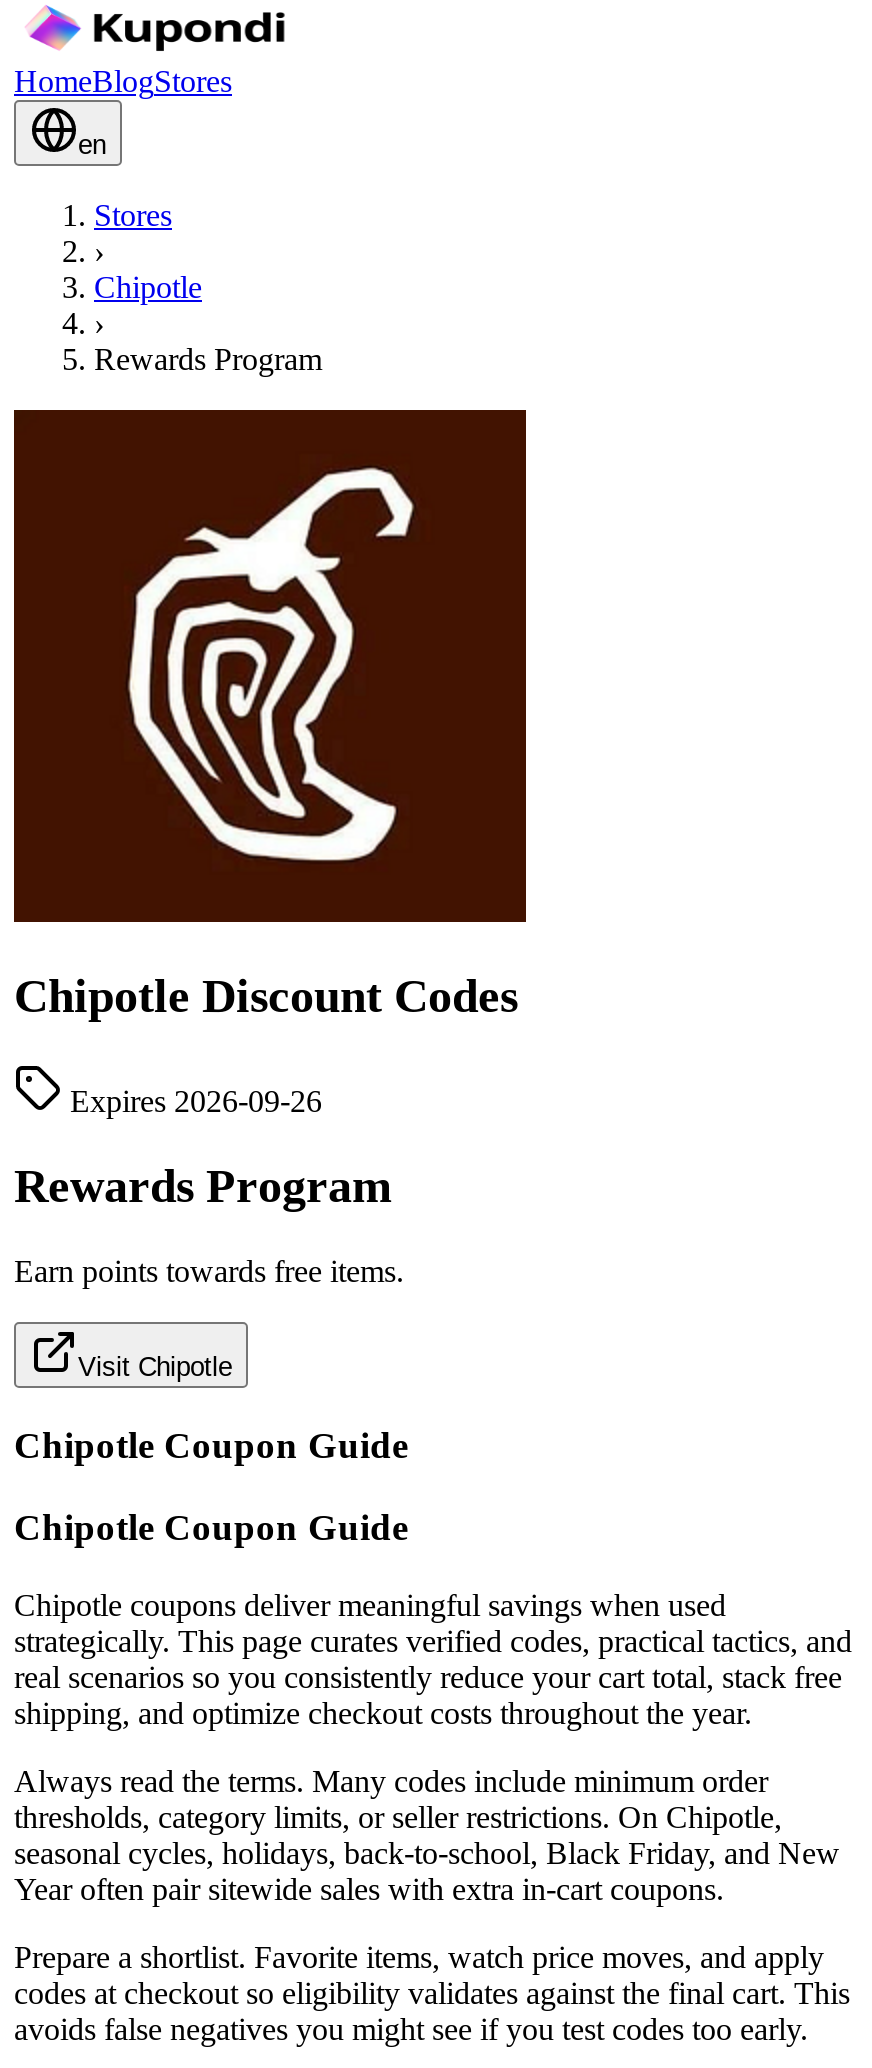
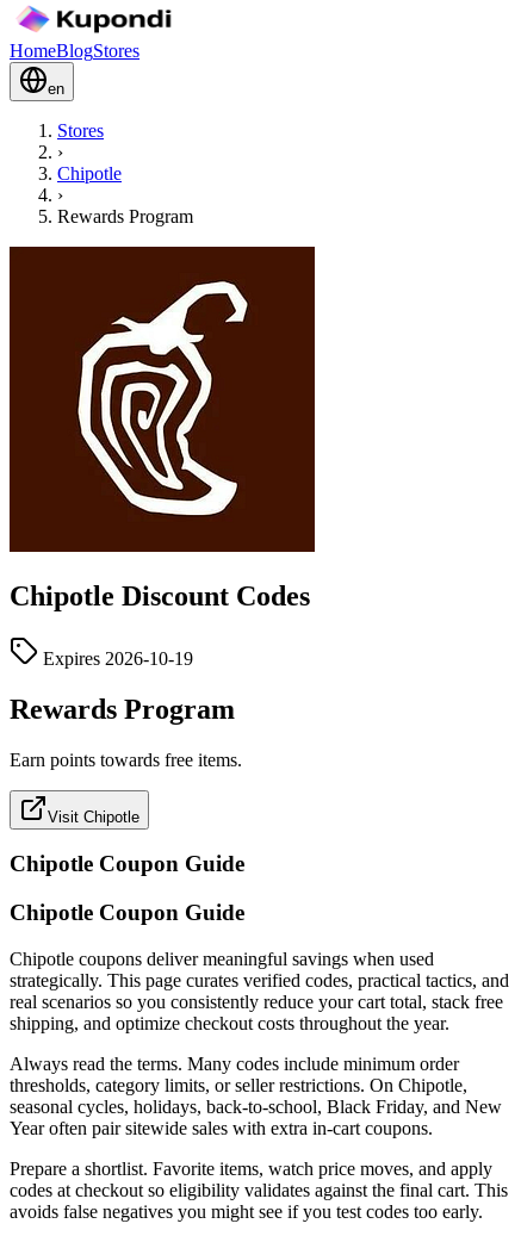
[70,1084,322,1118] Expires 2026-09-26 -> [43,648,193,668] Expires 2026-10-19

